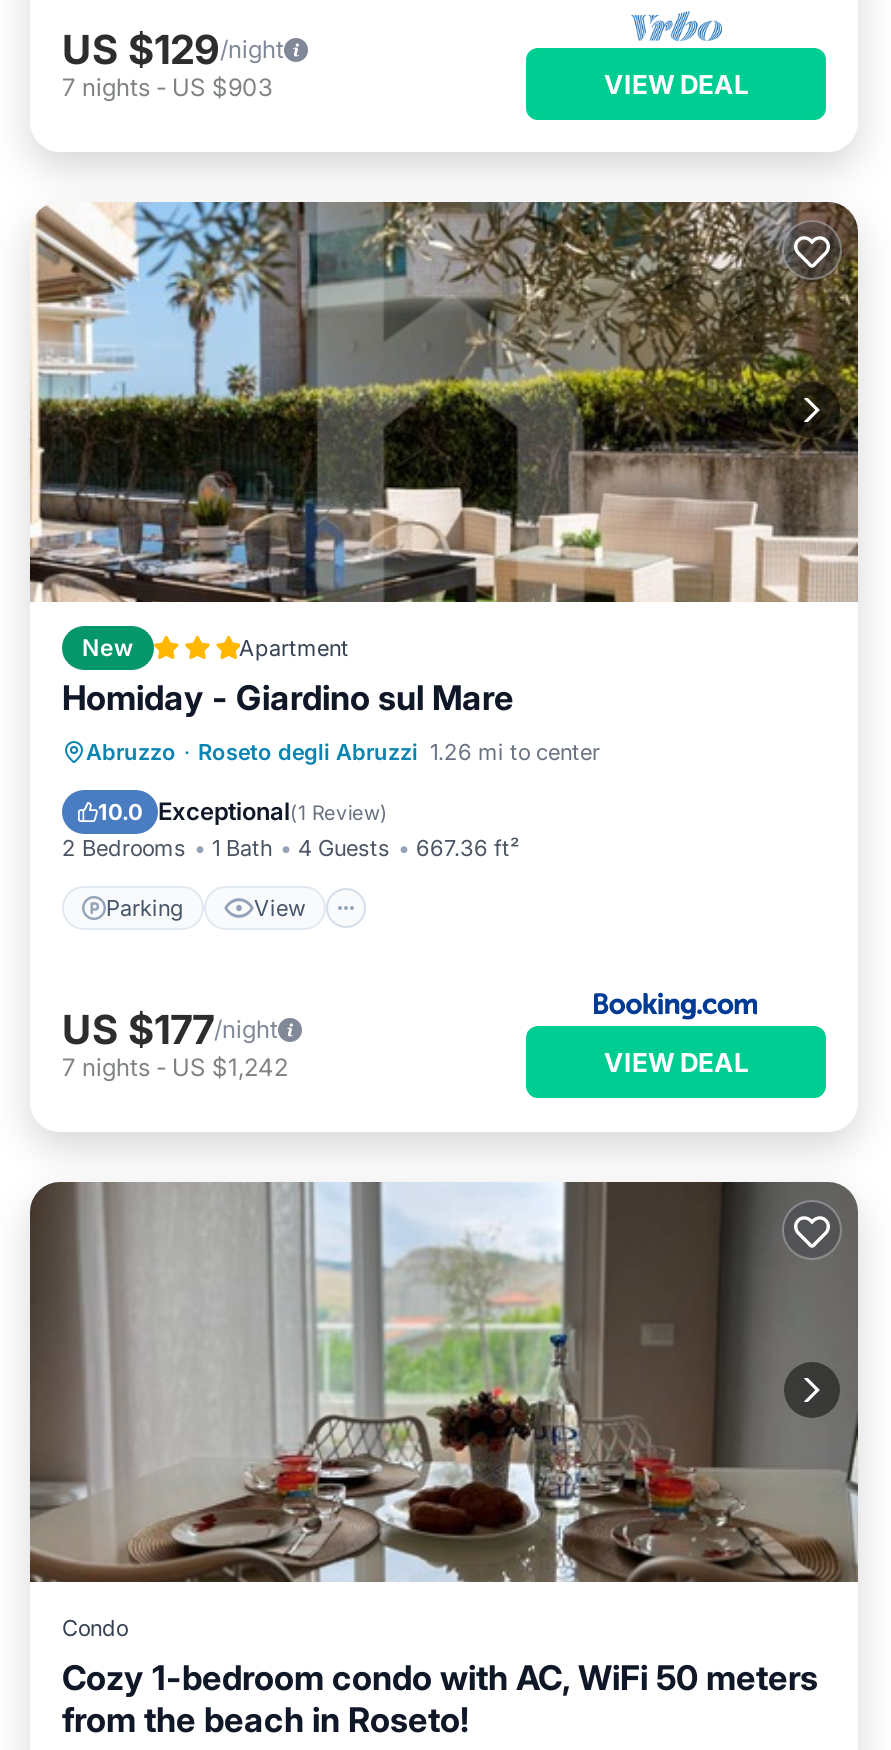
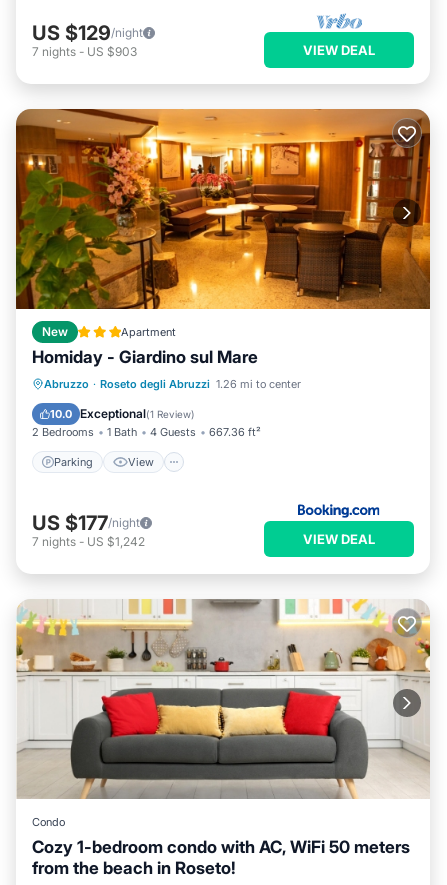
[30,200,860,604] [image] -> [15,108,431,310] [image]
[28,1180,860,1584] [image] -> [16,598,431,799] [image]

